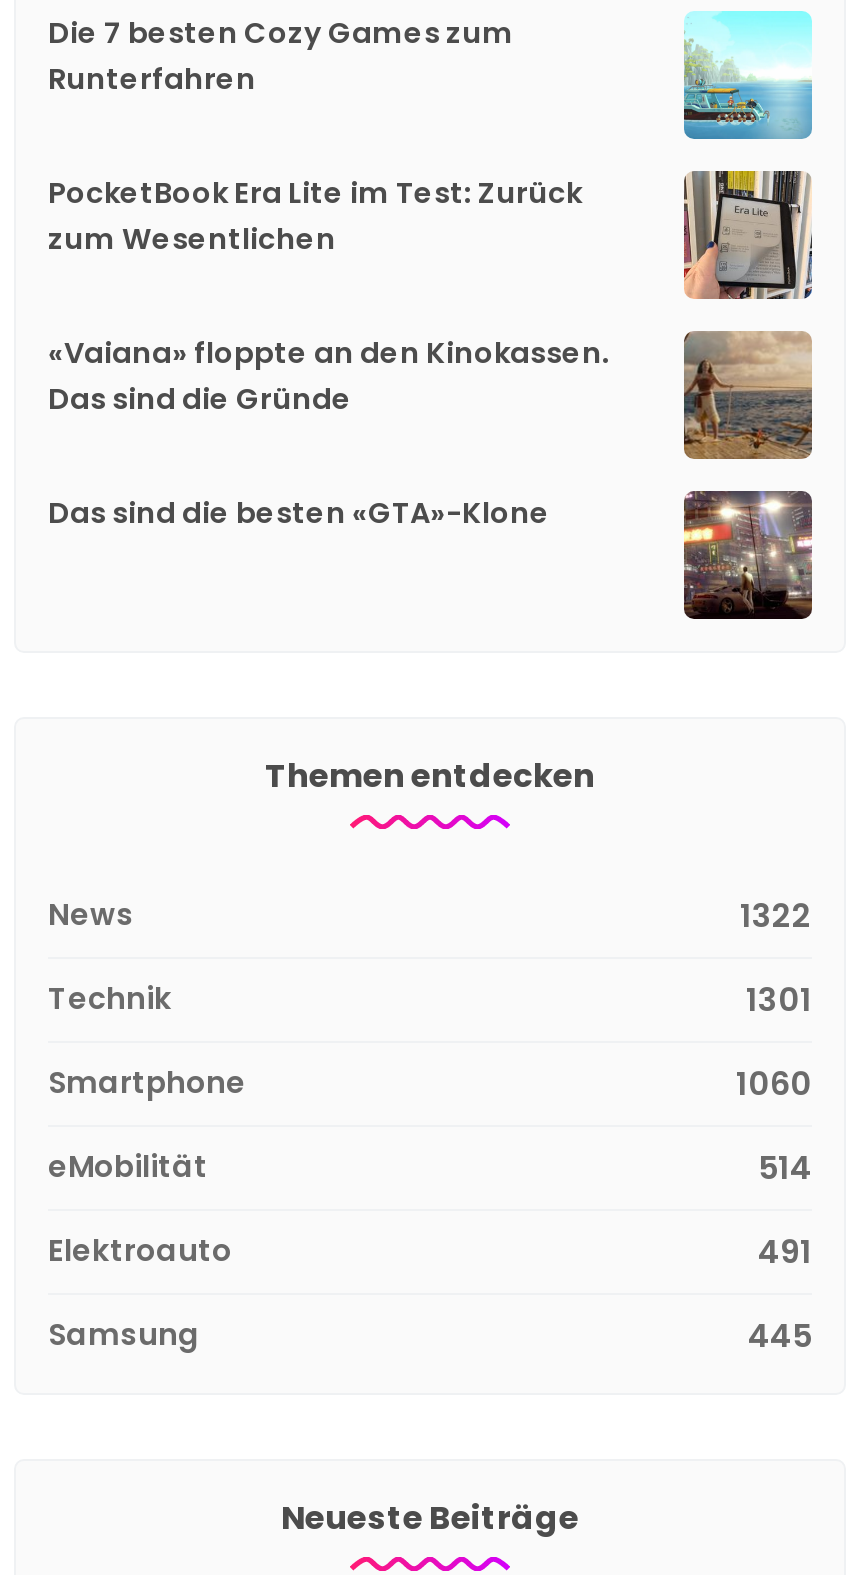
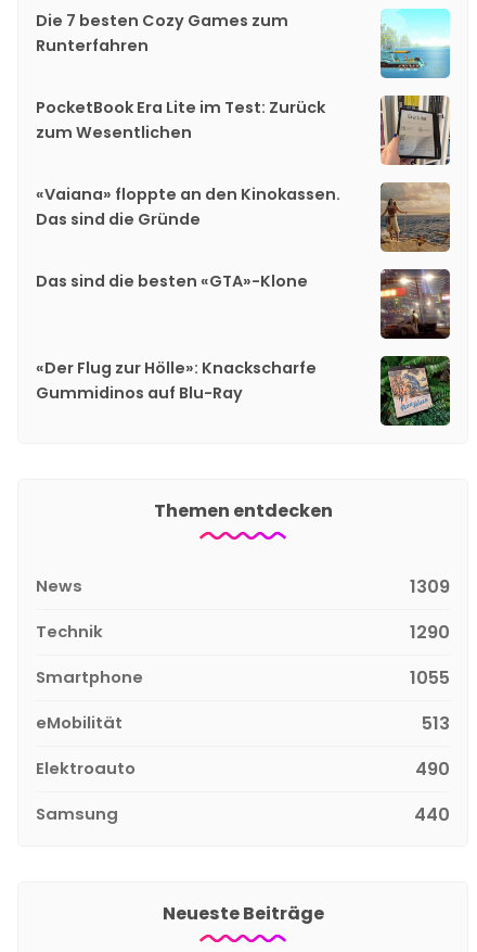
none -> [36,357,317,404] «Der Flug zur Hölle»: Knackscharfe | Gummidinos auf Blu-Ray
none -> [379,355,451,427] [image]
[740,893,812,939] 1322 -> [410,574,450,599] 1309
[746,977,812,1023] 1301 -> [410,620,450,645] 1290
[736,1061,812,1107] 1060 -> [410,665,450,690] 1055
[758,1145,812,1191] 514 -> [422,711,450,736] 513
[758,1229,812,1275] 491 -> [415,756,450,781] 490
[748,1313,812,1359] 445 -> [414,802,450,827] 440

